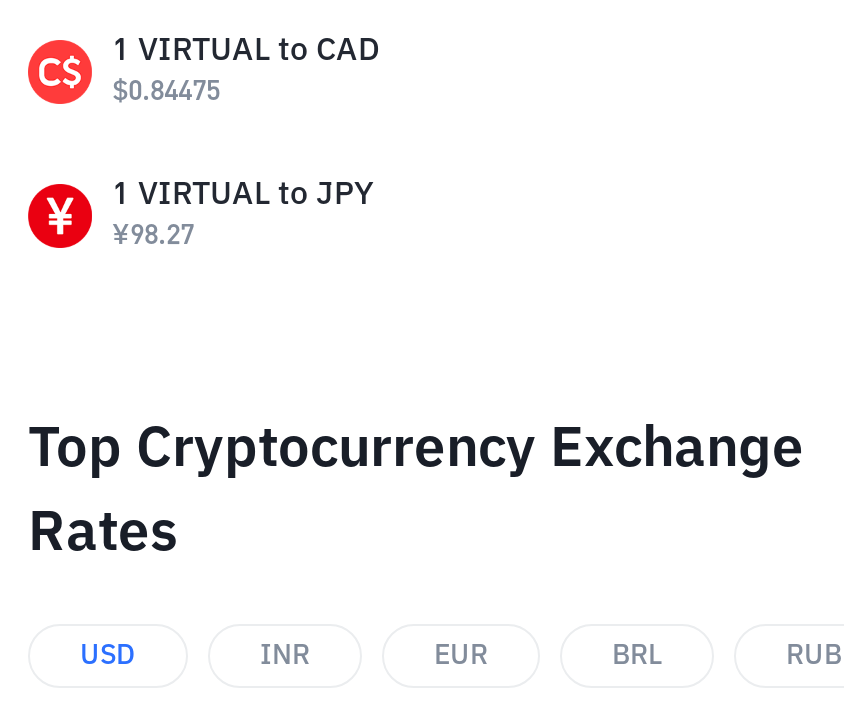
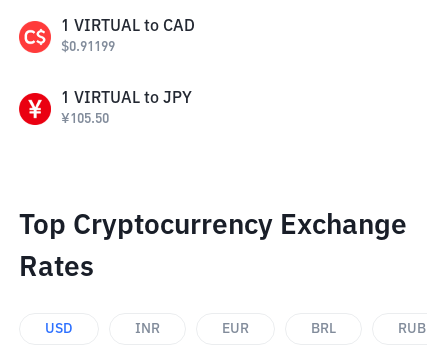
[112,78,220,106] $0.84475 -> [61,40,115,54] $0.91199
[112,222,194,250] ¥98.27 -> [61,112,109,126] ¥105.50

